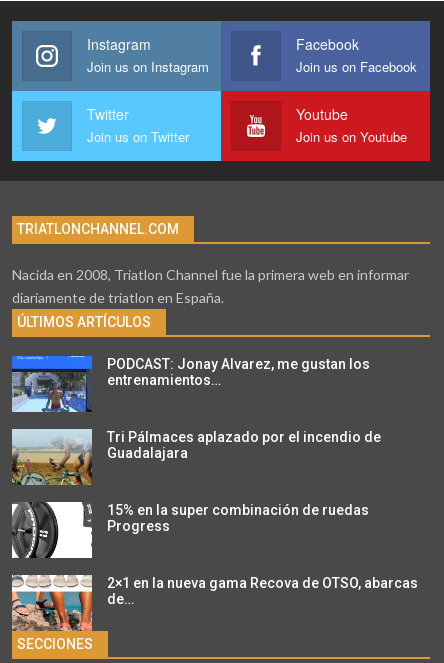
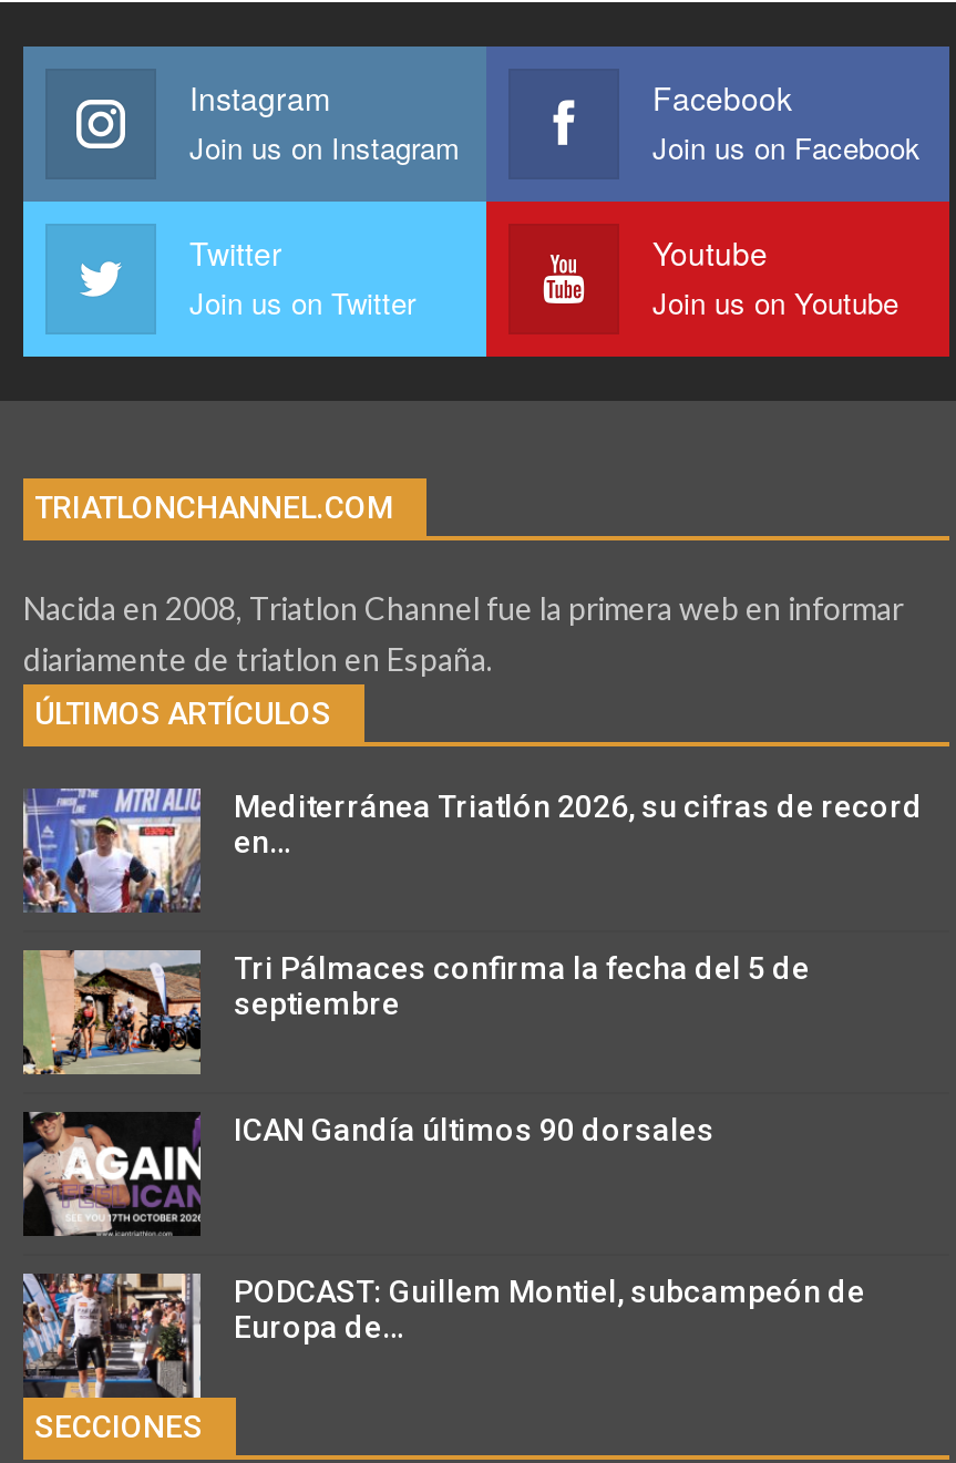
[11,355,370,413] [image] | PODCAST: Jonay Alvarez, me gustan los | entrenamientos… -> [21,786,923,915] [image] | Mediterránea Triatlón 2026, su cifras de record | en…
[12,428,381,485] [image] | Tri Pálmaces aplazado por el incendio de | Guadalajara -> [21,948,810,1076] [image] | Tri Pálmaces confirma la fecha del 5 de | septiembre
[11,501,369,559] [image] | 15% en la super combinación de ruedas | Progress -> [21,1110,715,1238] [image] | ICAN Gandía últimos 90 dorsales
[11,574,418,632] [image] | 2×1 en la nueva gama Recova de OTSO, abarcas | de… -> [23,1273,865,1400] [image] | PODCAST: Guillem Montiel, subcampeón de | Europa de…

